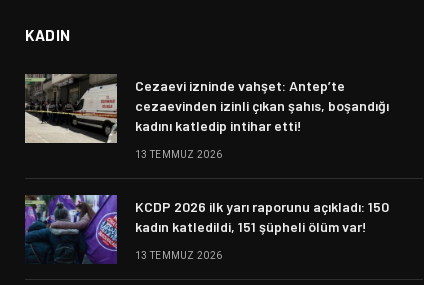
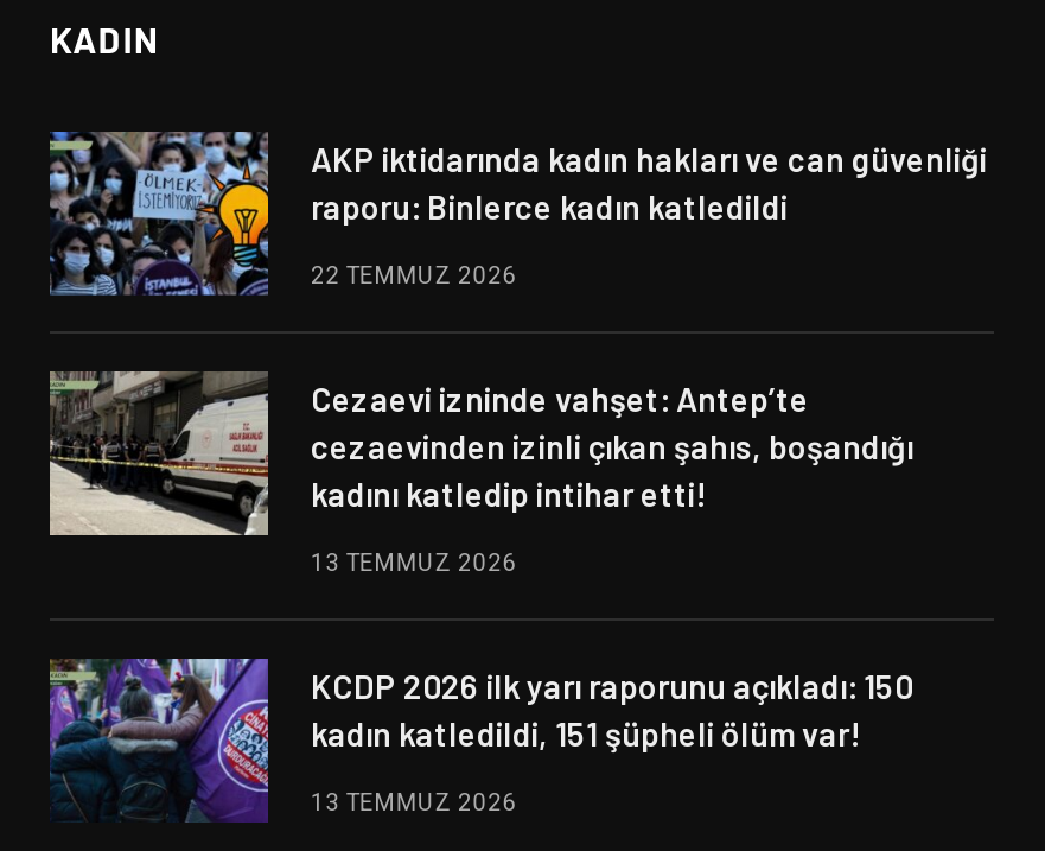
none -> [47,129,987,298] [image] | AKP iktidarında kadın hakları ve can güvenliği | raporu: Binlerce kadın katledildi | 22 TEMMUZ 2026

